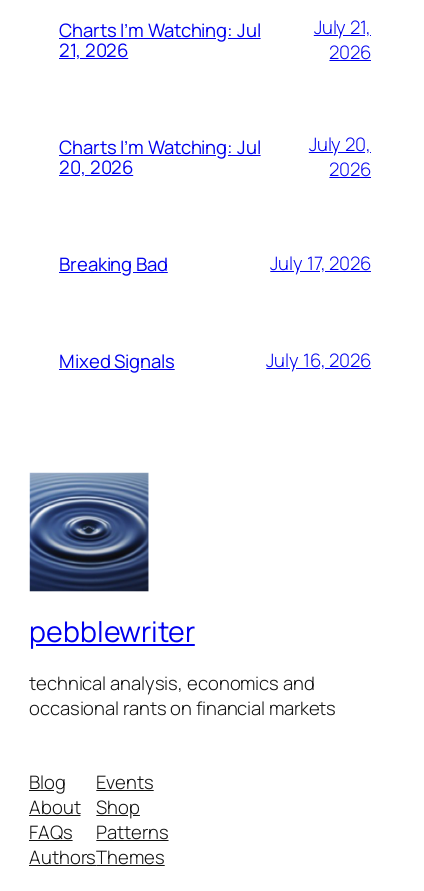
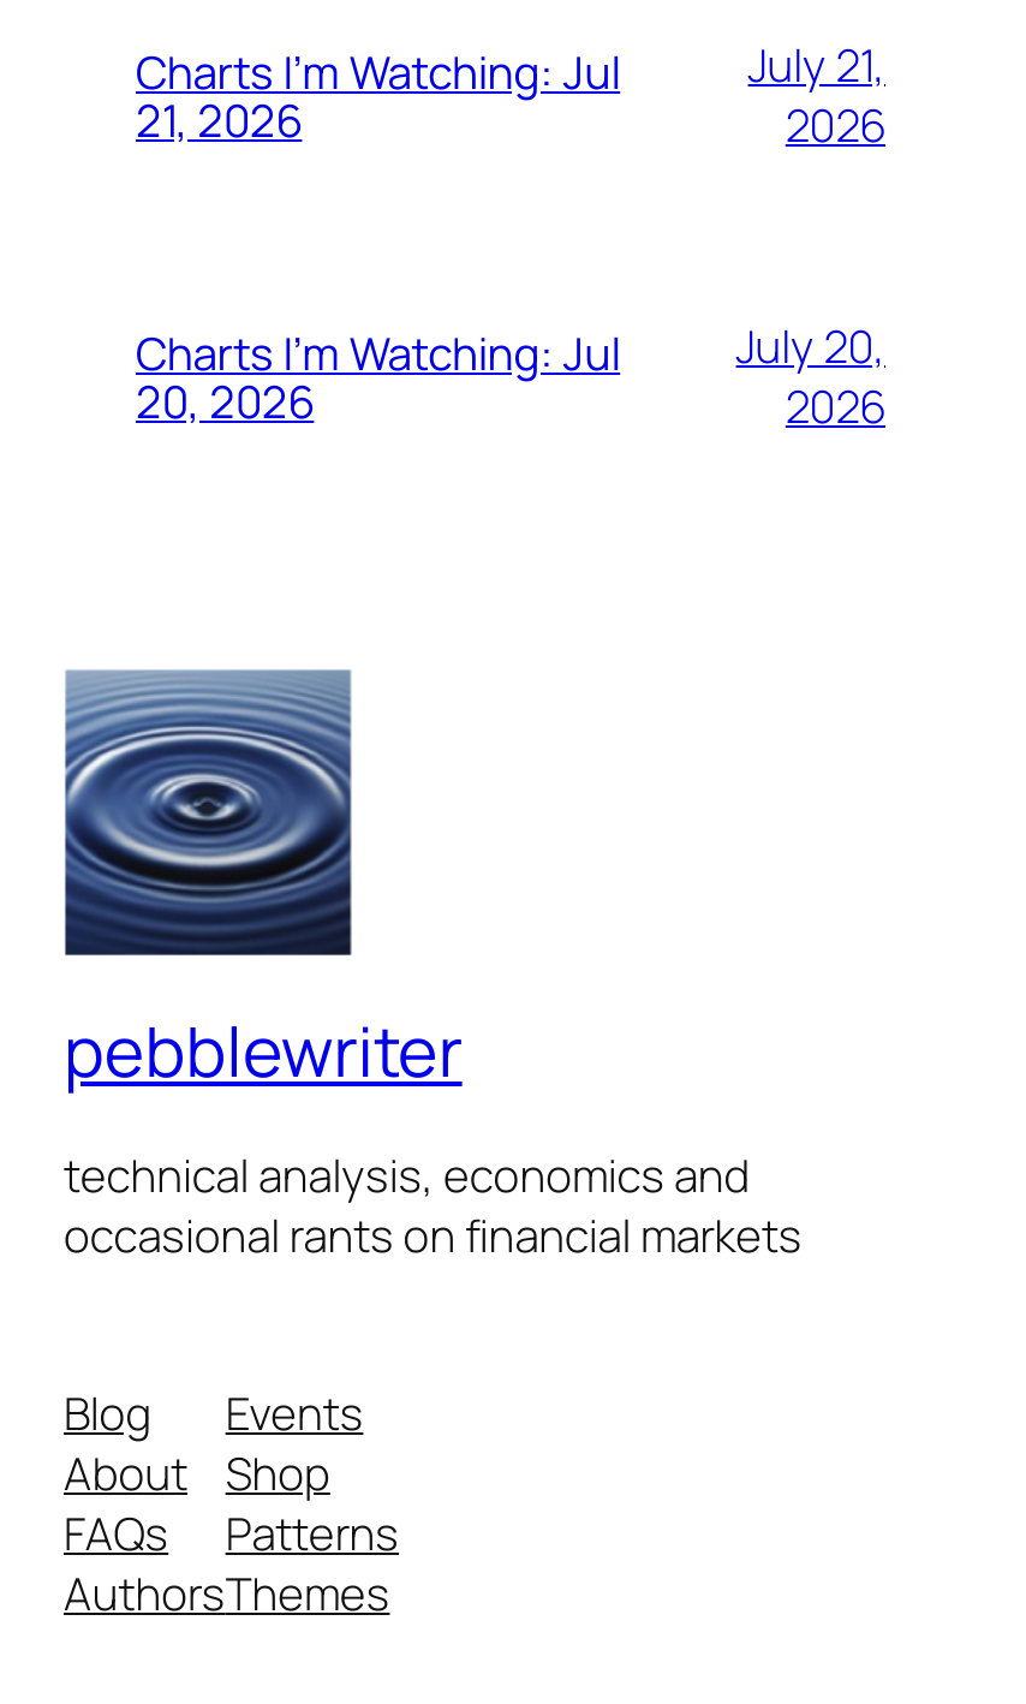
[59,250,371,277] Breaking Bad | July 17, 2026 -> none
[59,347,371,374] Mixed Signals | July 16, 2026 -> none

